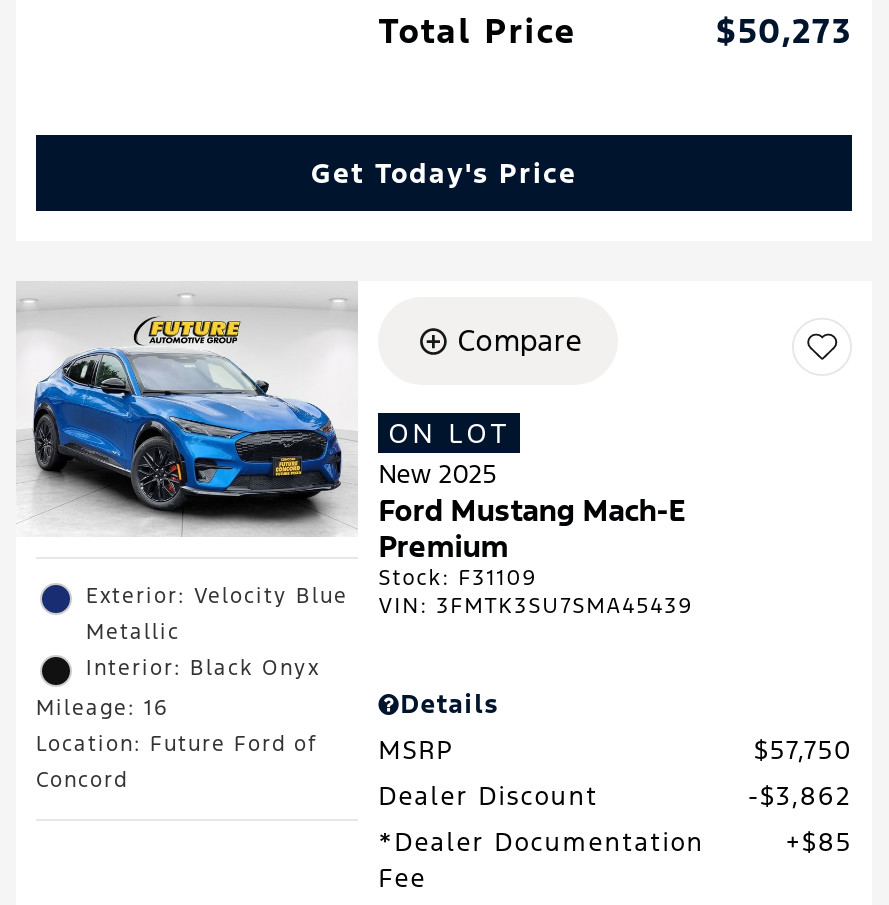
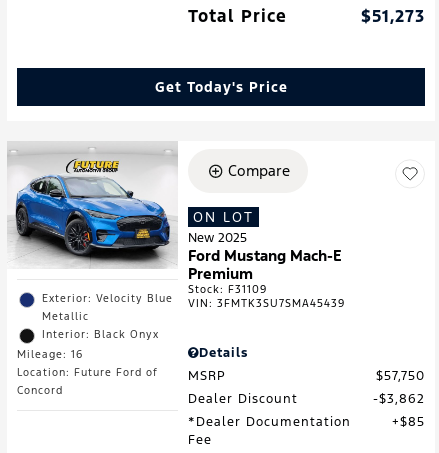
[716,9,852,53] $50,273 -> [361,5,425,27] $51,273

